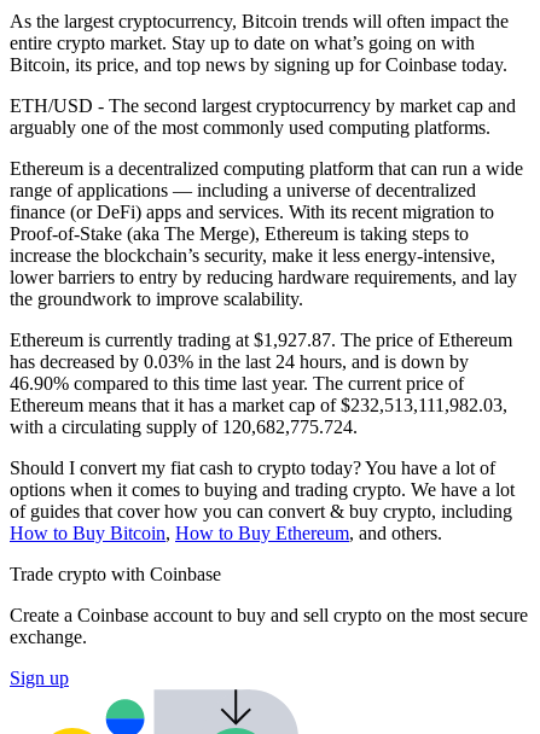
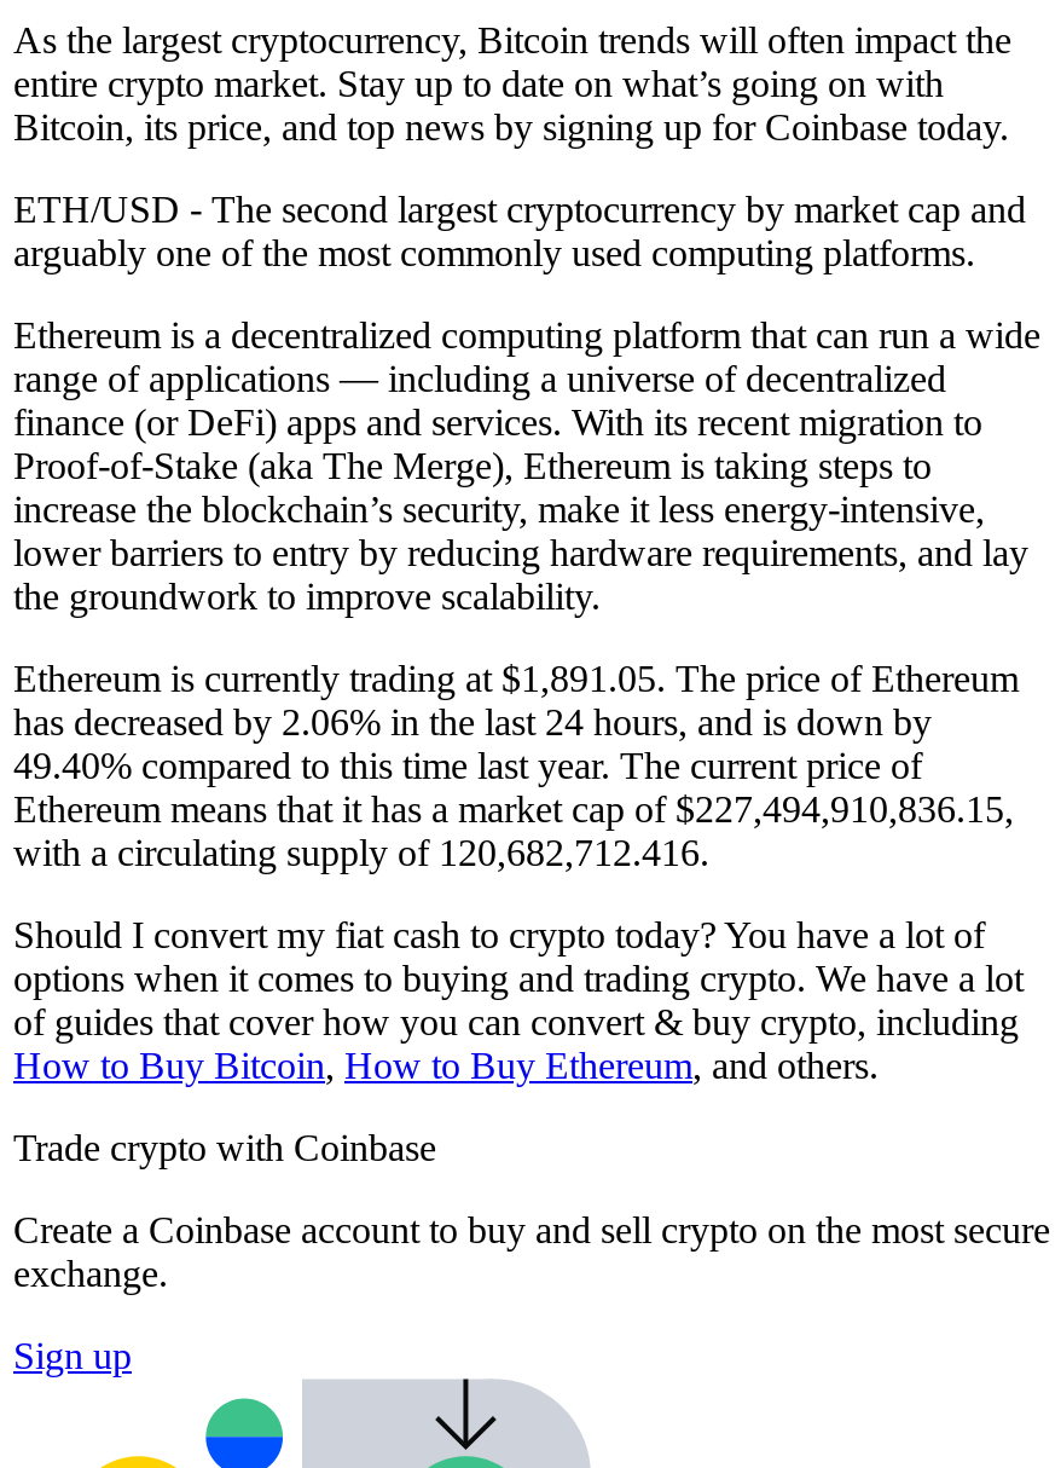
[10,329,512,350] Ethereum is currently trading at $1,927.87. The price of Ethereum -> [13,658,1019,699] Ethereum is currently trading at $1,891.05. The price of Ethereum
[10,351,469,372] has decreased by 0.03% in the last 24 hours, and is down by -> [13,701,932,742] has decreased by 2.06% in the last 24 hours, and is down by
[10,373,464,393] 46.90% compared to this time last year. The current price of -> [13,745,922,786] 49.40% compared to this time last year. The current price of
[10,395,507,415] Ethereum means that it has a market cap of $232,513,111,982.03, -> [13,788,1014,829] Ethereum means that it has a market cap of $227,494,910,836.15,
[10,416,358,437] with a circulating supply of 120,682,775.724. -> [13,832,709,873] with a circulating supply of 120,682,712.416.

